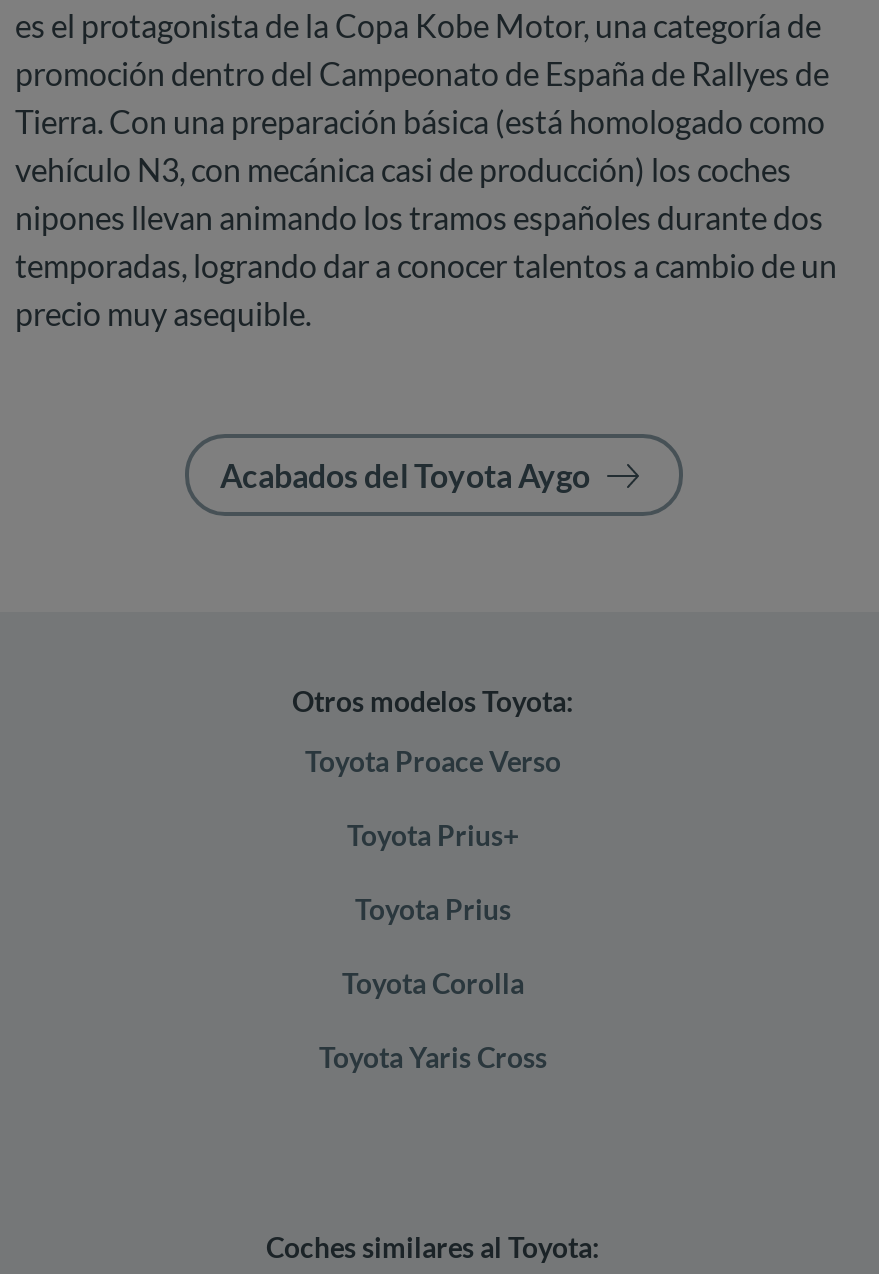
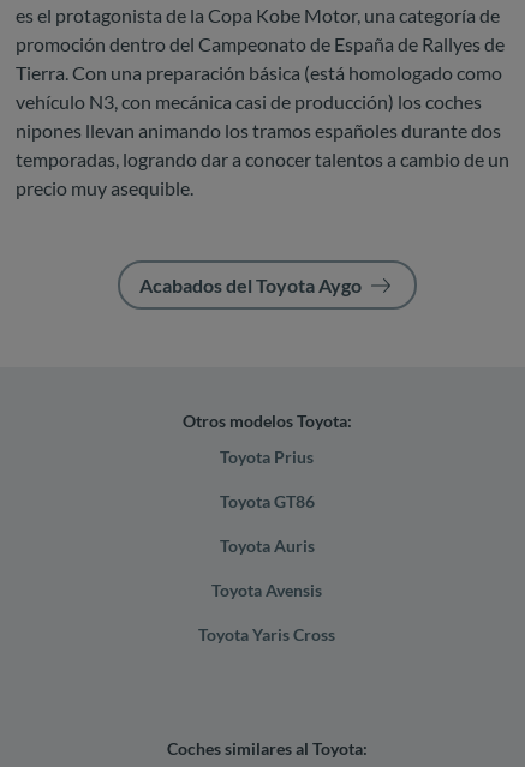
[305,744,561,852] Toyota Proace Verso | Toyota Prius+ -> none
moved [355,892,511,926] -> [220,447,314,467]: Toyota Prius
[342,966,524,1000] Toyota Corolla -> [211,491,322,600] Toyota GT86 | Toyota Auris | Toyota Avensis

